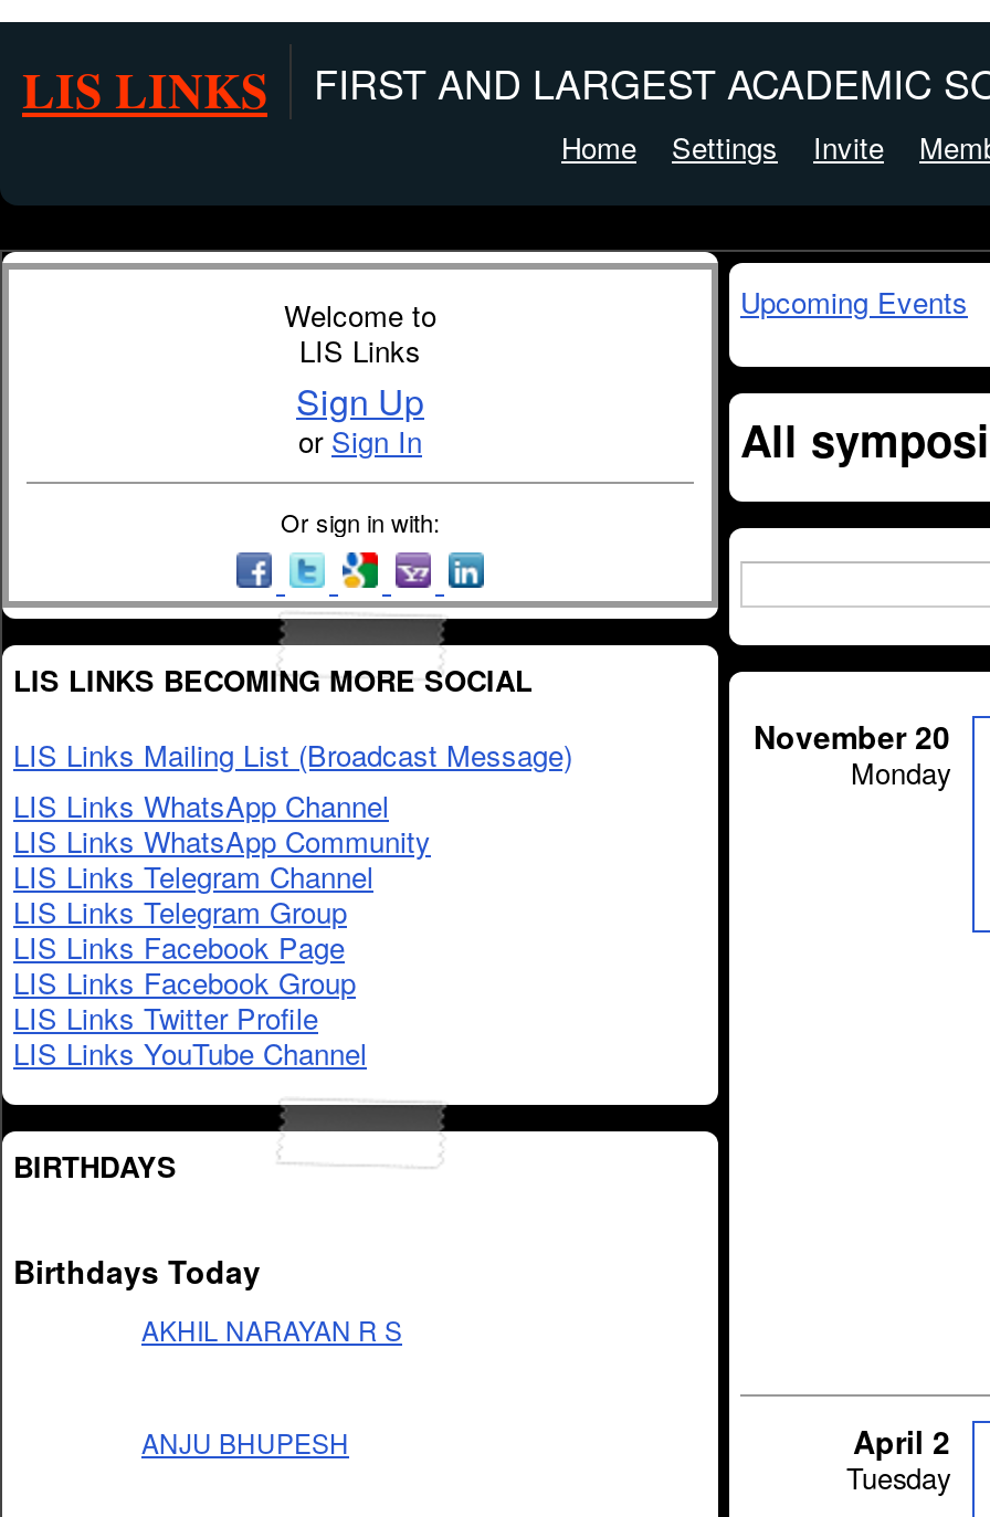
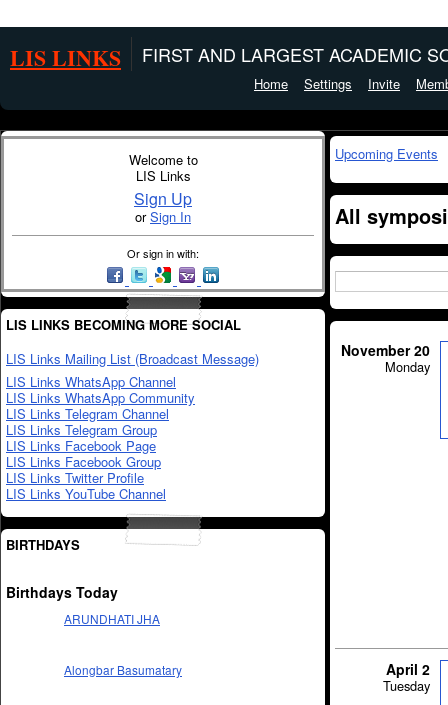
[141,1311,402,1348] AKHIL NARAYAN R S -> [64,610,160,627] ARUNDHATI JHA
[141,1423,349,1461] ANJU BHUPESH -> [64,661,182,678] Alongbar Basumatary

